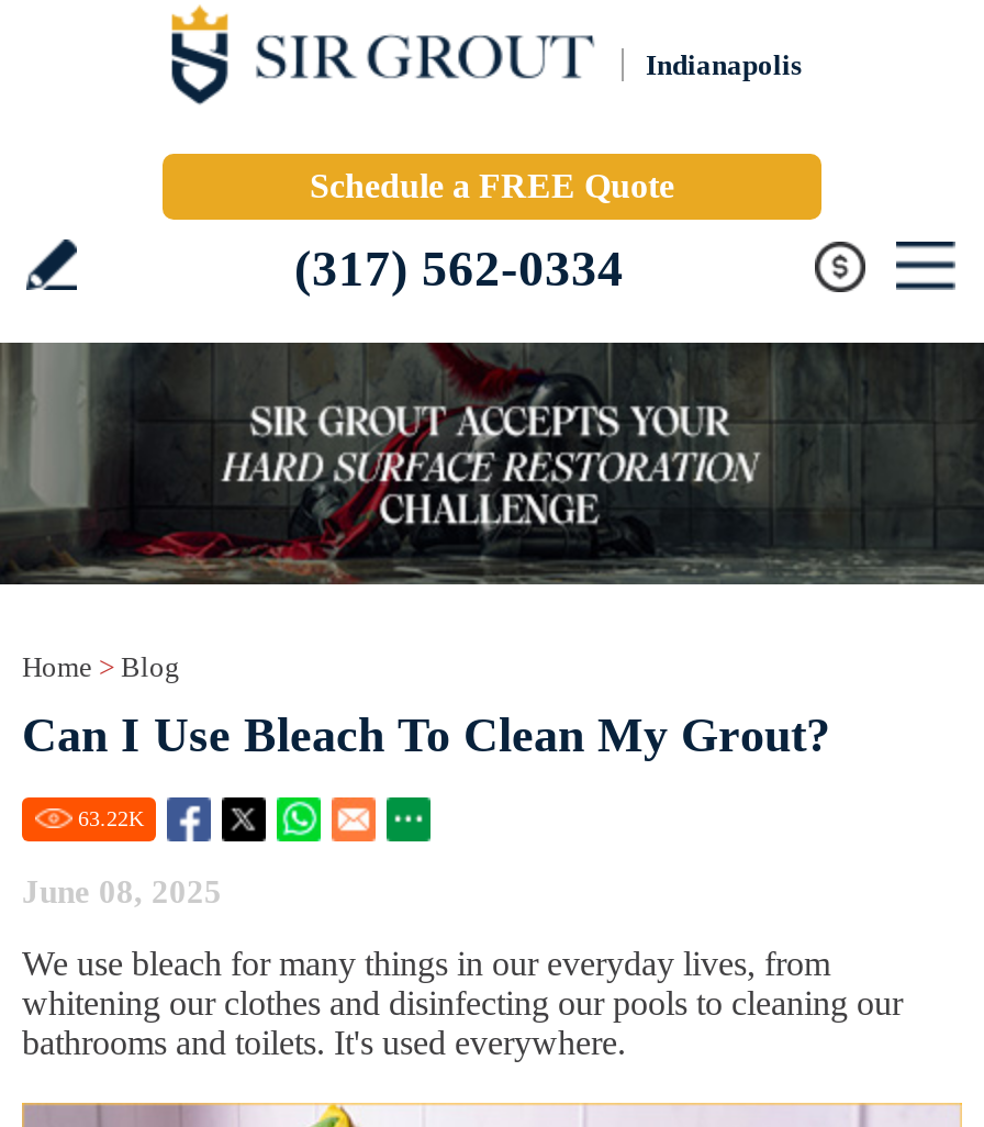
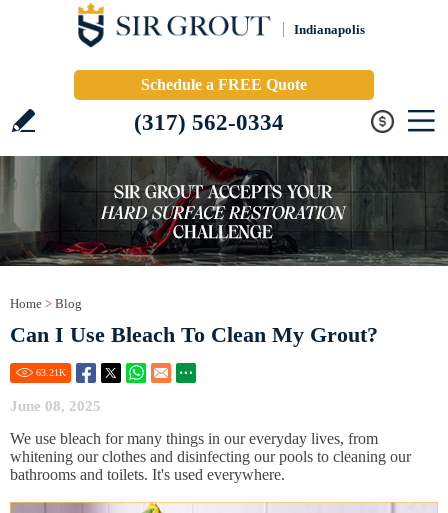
[78,806,144,830] 63.22K -> [35,367,65,378] 63.21K

